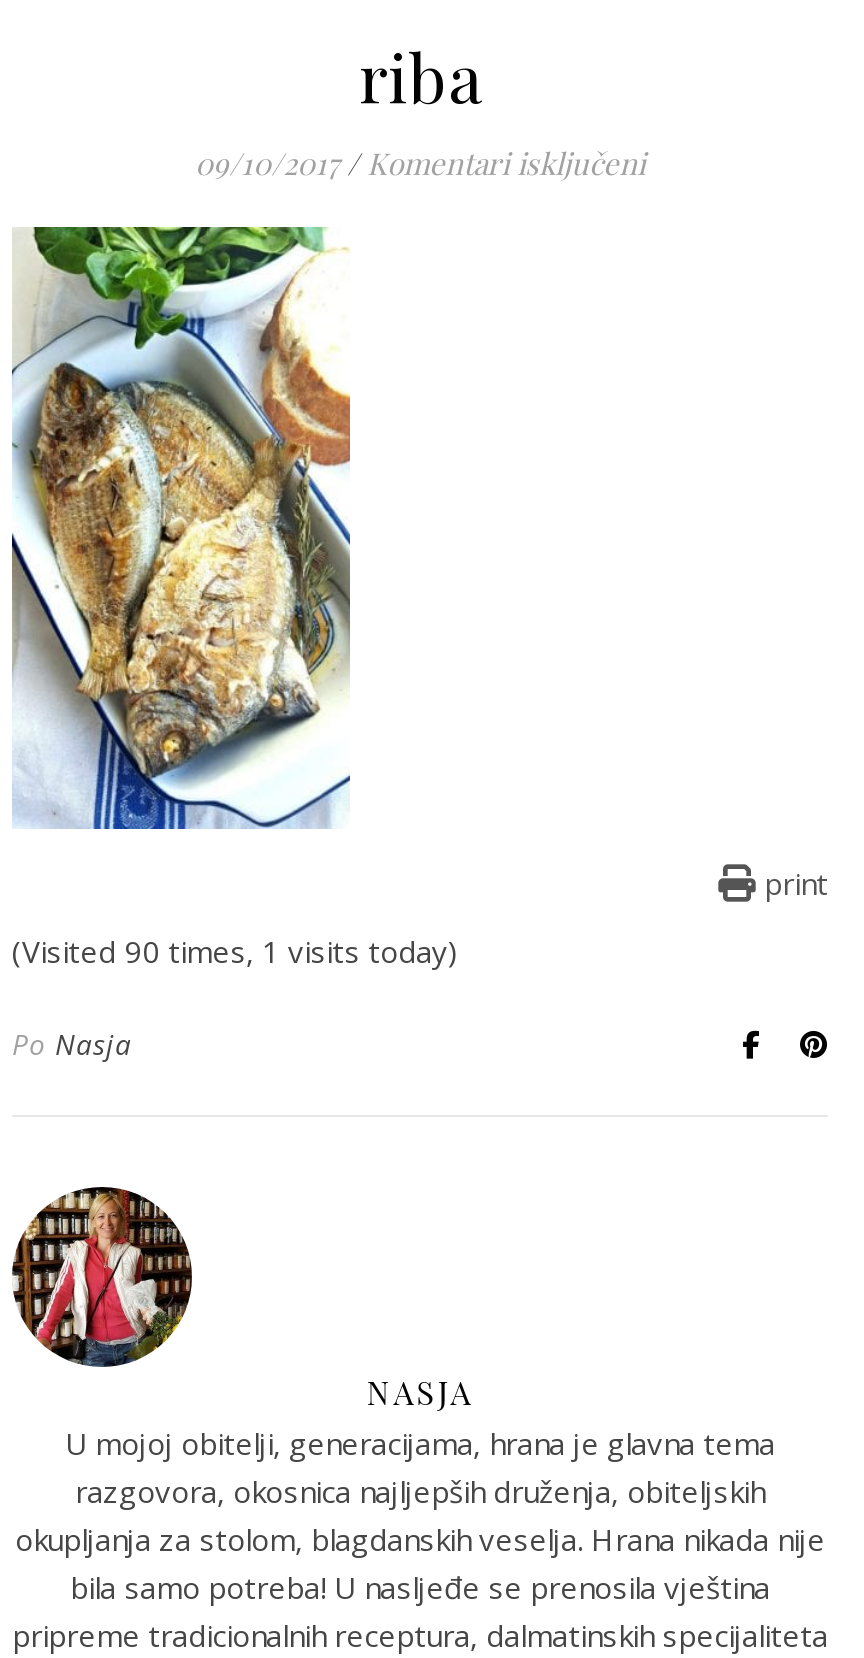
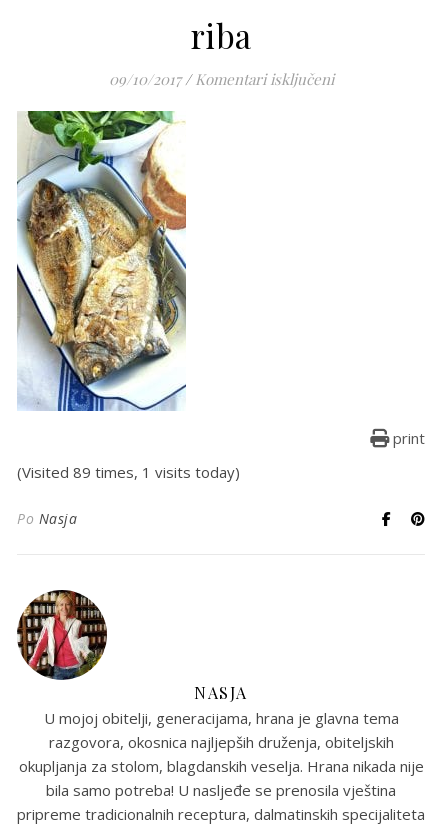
[12,930,458,970] (Visited 90 times, 1 visits today) -> [17,462,240,482] (Visited 89 times, 1 visits today)

